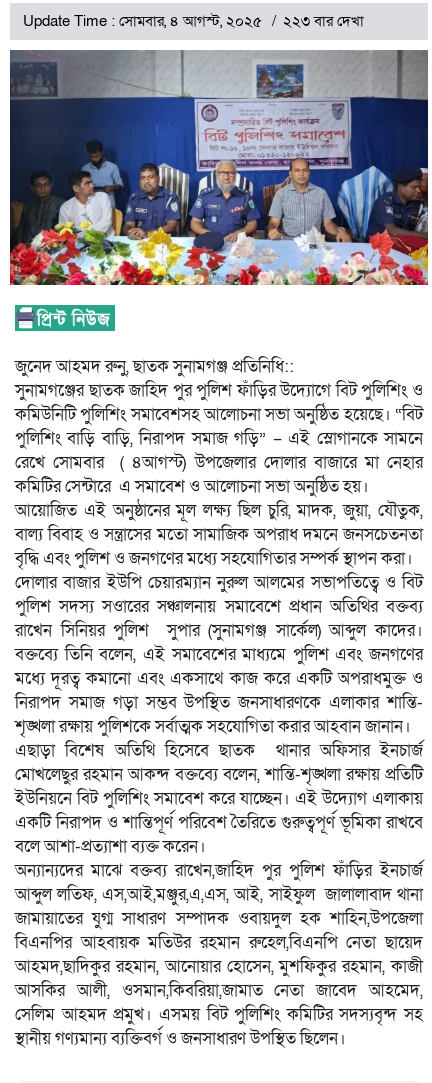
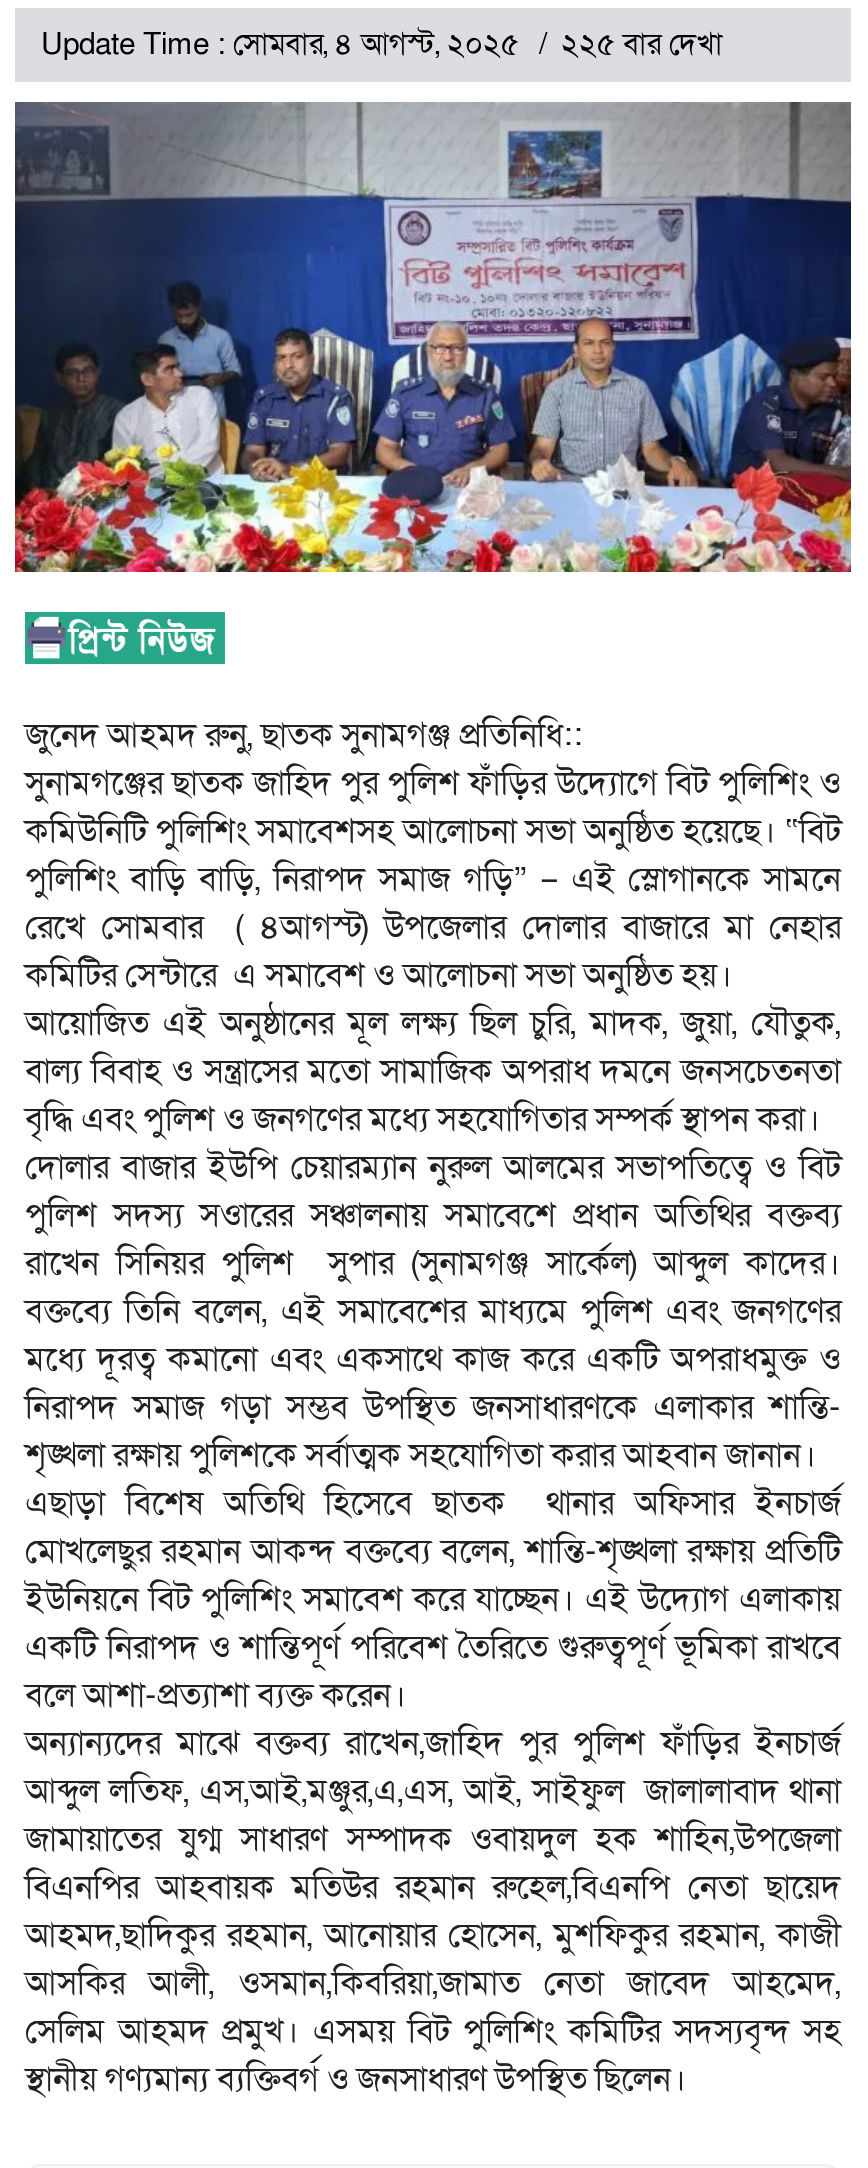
[23,11,364,31] Update Time : সোমবার, ৪ আগস্ট, ২০২৫ ২২৩ বার দেখা -> [41,24,723,64] Update Time : সোমবার, ৪ আগস্ট, ২০২৫ ২২৫ বার দেখা

